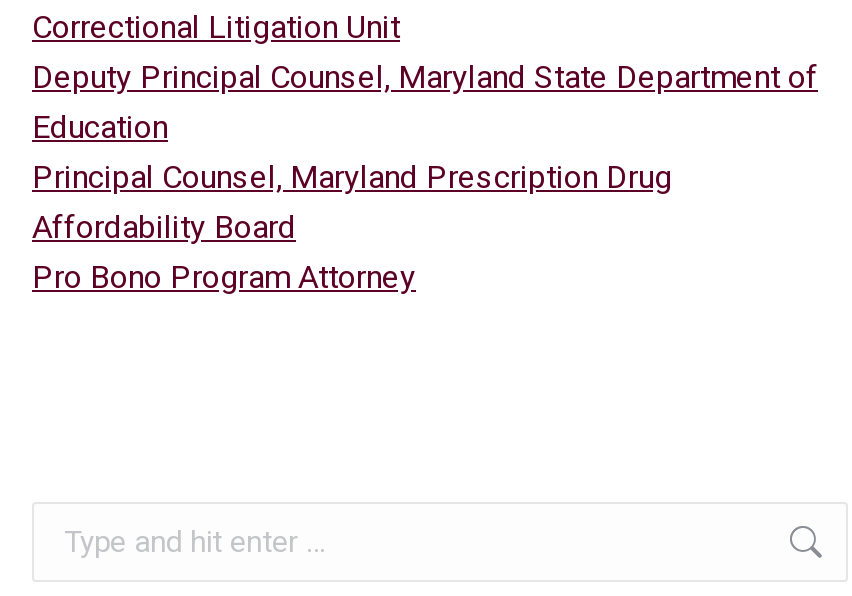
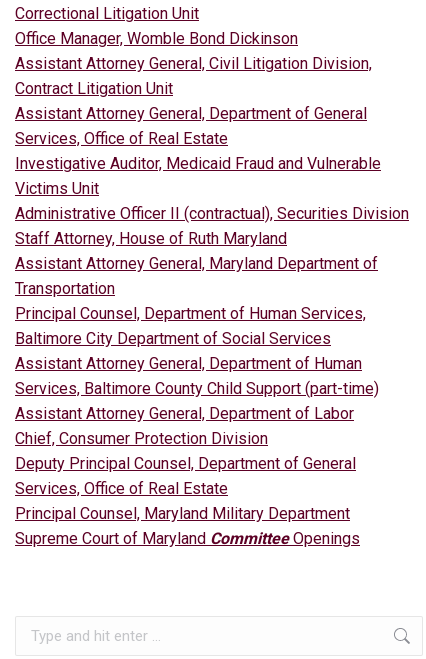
[32,58,818,296] Deputy Principal Counsel, Maryland State Department of | Education | Principal Counsel, Maryland Prescription Drug | Affordability Board | Pro Bono Program Attorney -> [15,29,409,548] Office Manager, Womble Bond Dickinson | Assistant Attorney General, Civil Litigation Division, | Contract Litigation Unit | Assistant Attorney General, Department of General | Services, Office of Real Estate | Investigative Auditor, Medicaid Fraud and Vulnerable | Victims Unit | Administrative Officer II (contractual), Securities Division | Staff Attorney, House of Ruth Maryland | Assistant Attorney General, Maryland Department of | Transportation | Principal Counsel, Department of Human Services, | Baltimore City Department of Social Services | Assistant Attorney General, Department of Human | Services, Baltimore County Child Support (part-time) | Assistant Attorney General, Department of Labor | Chief, Consumer Protection Division | Deputy Principal Counsel, Department of General | Services, Office of Real Estate | Principal Counsel, Maryland Military Department | Supreme Court of Maryland Committee Openings

